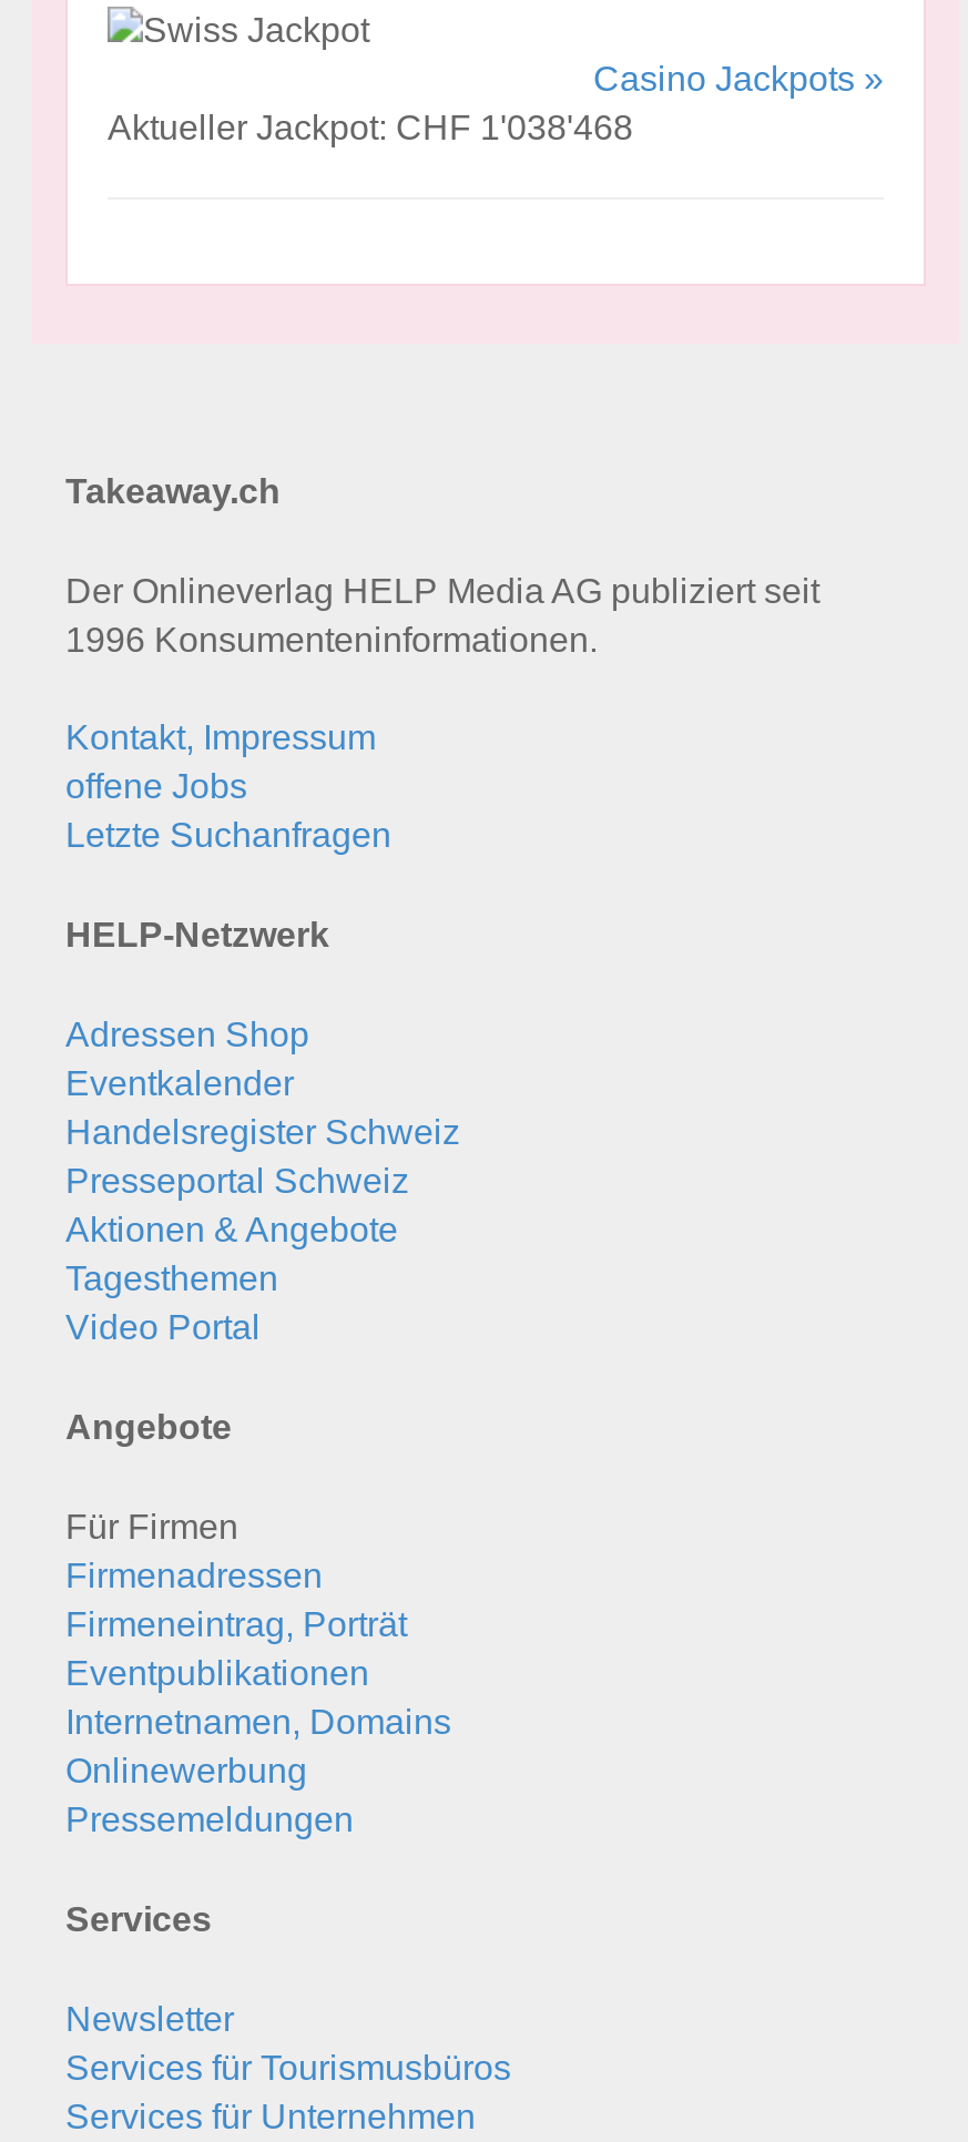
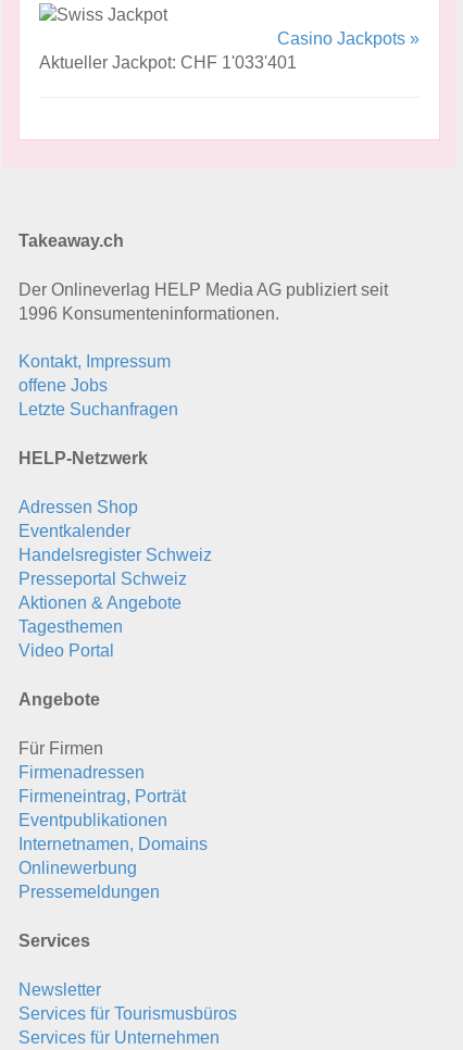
[108,108,633,146] Aktueller Jackpot: CHF 1'038'468 -> [39,53,297,72] Aktueller Jackpot: CHF 1'033'401

